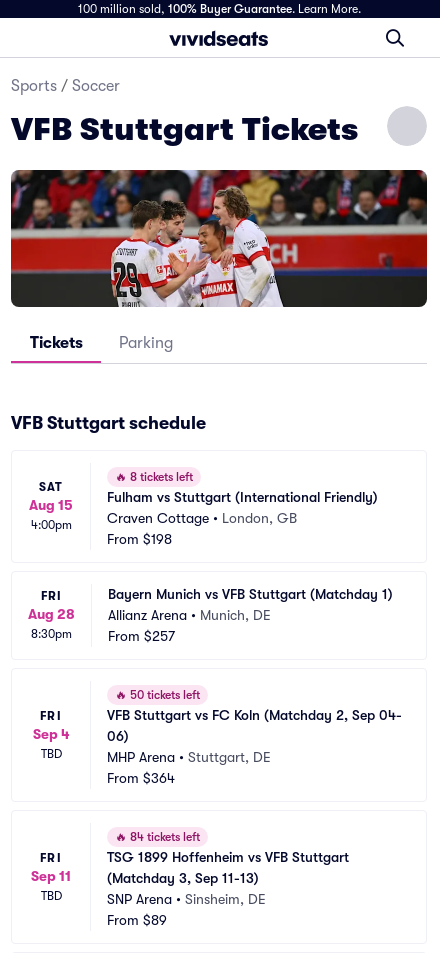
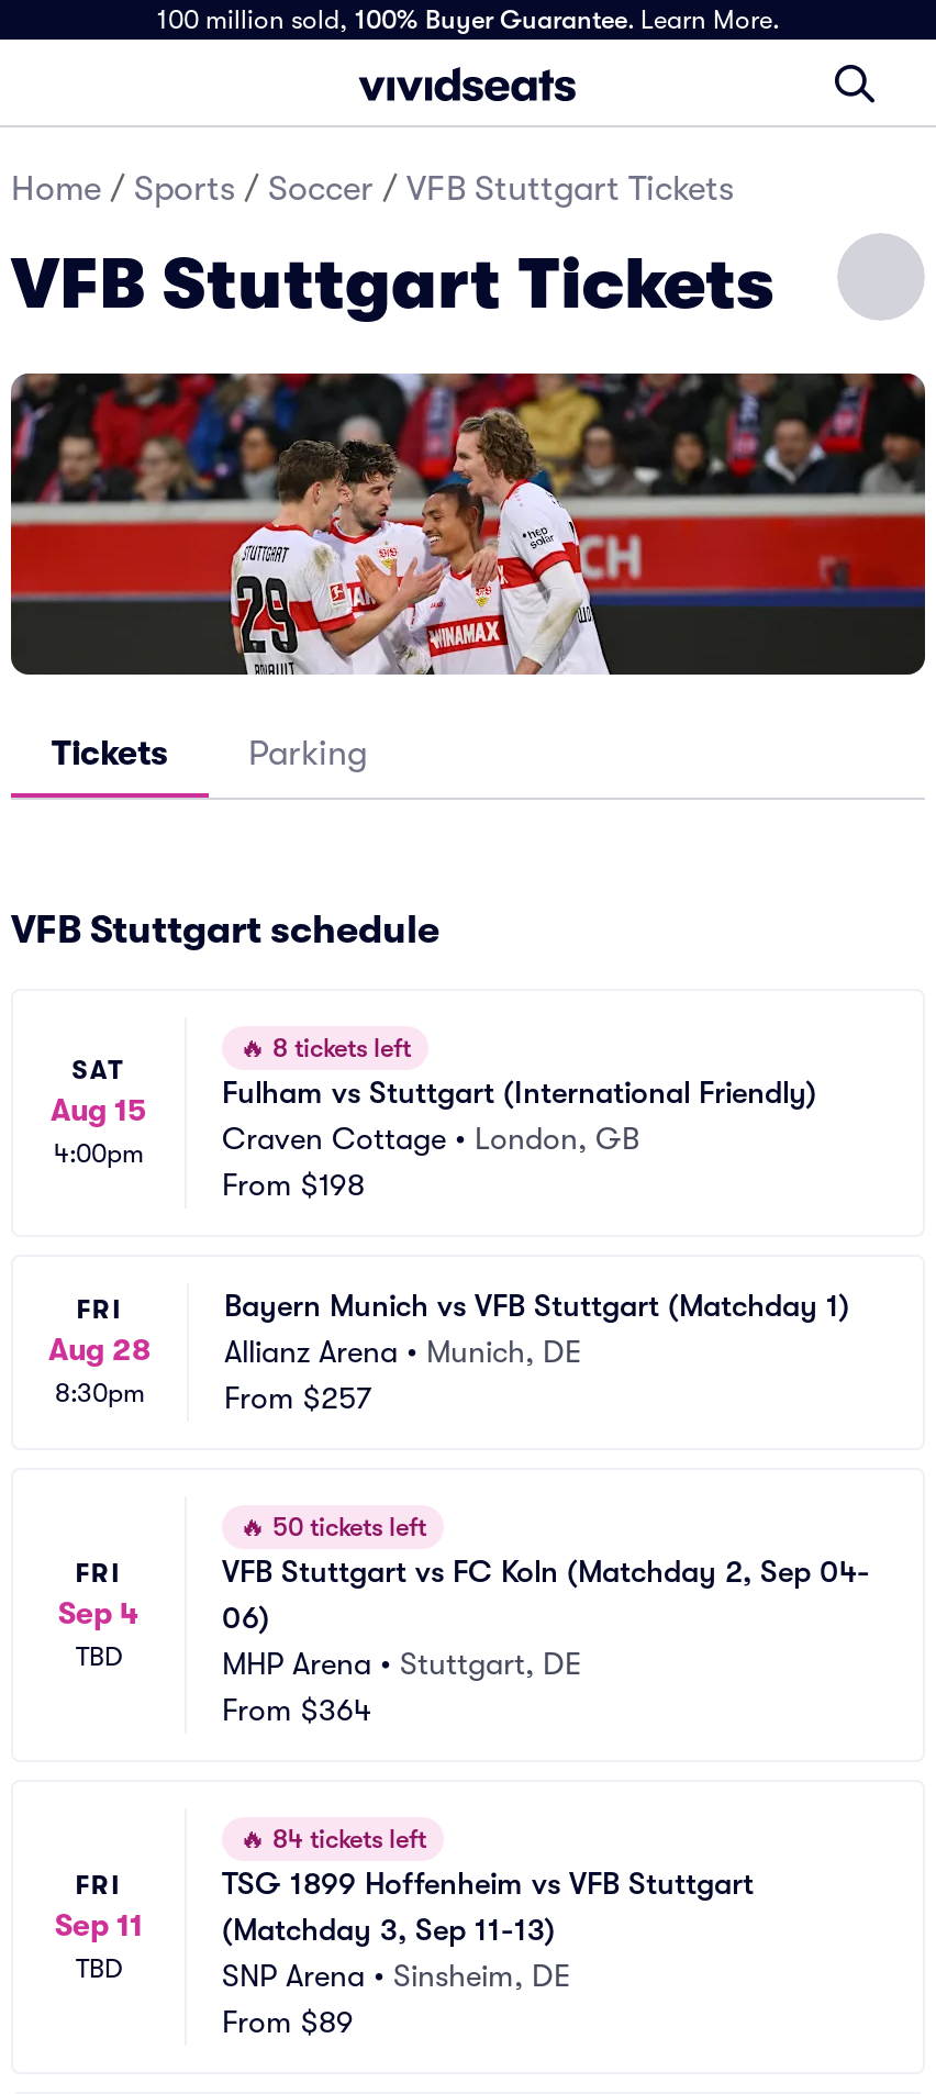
[11,77,120,95] Sports / Soccer -> [11,169,734,209] Home / Sports / Soccer / VFB Stuttgart Tickets

